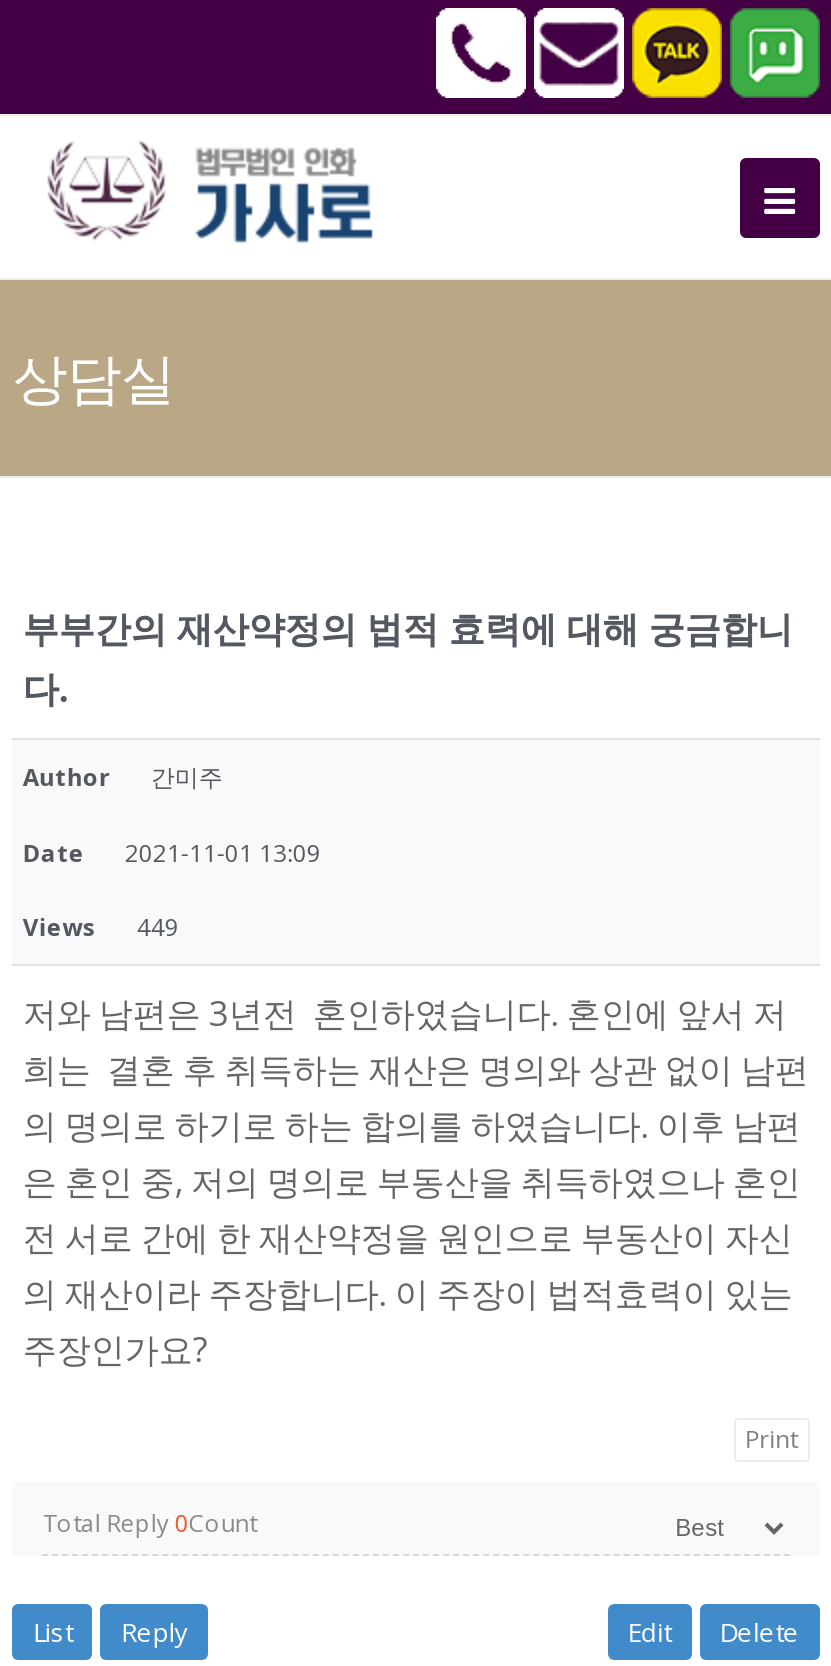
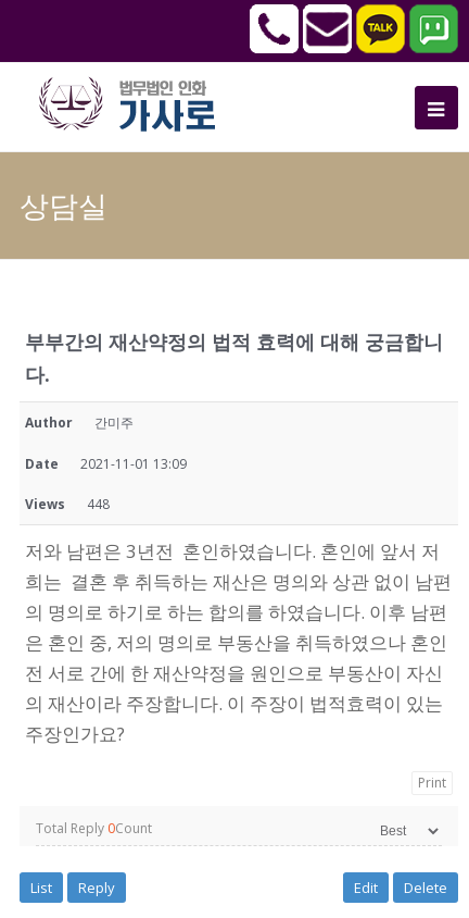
[23,910,179,944] Views 449 -> [25,495,110,513] Views 448

